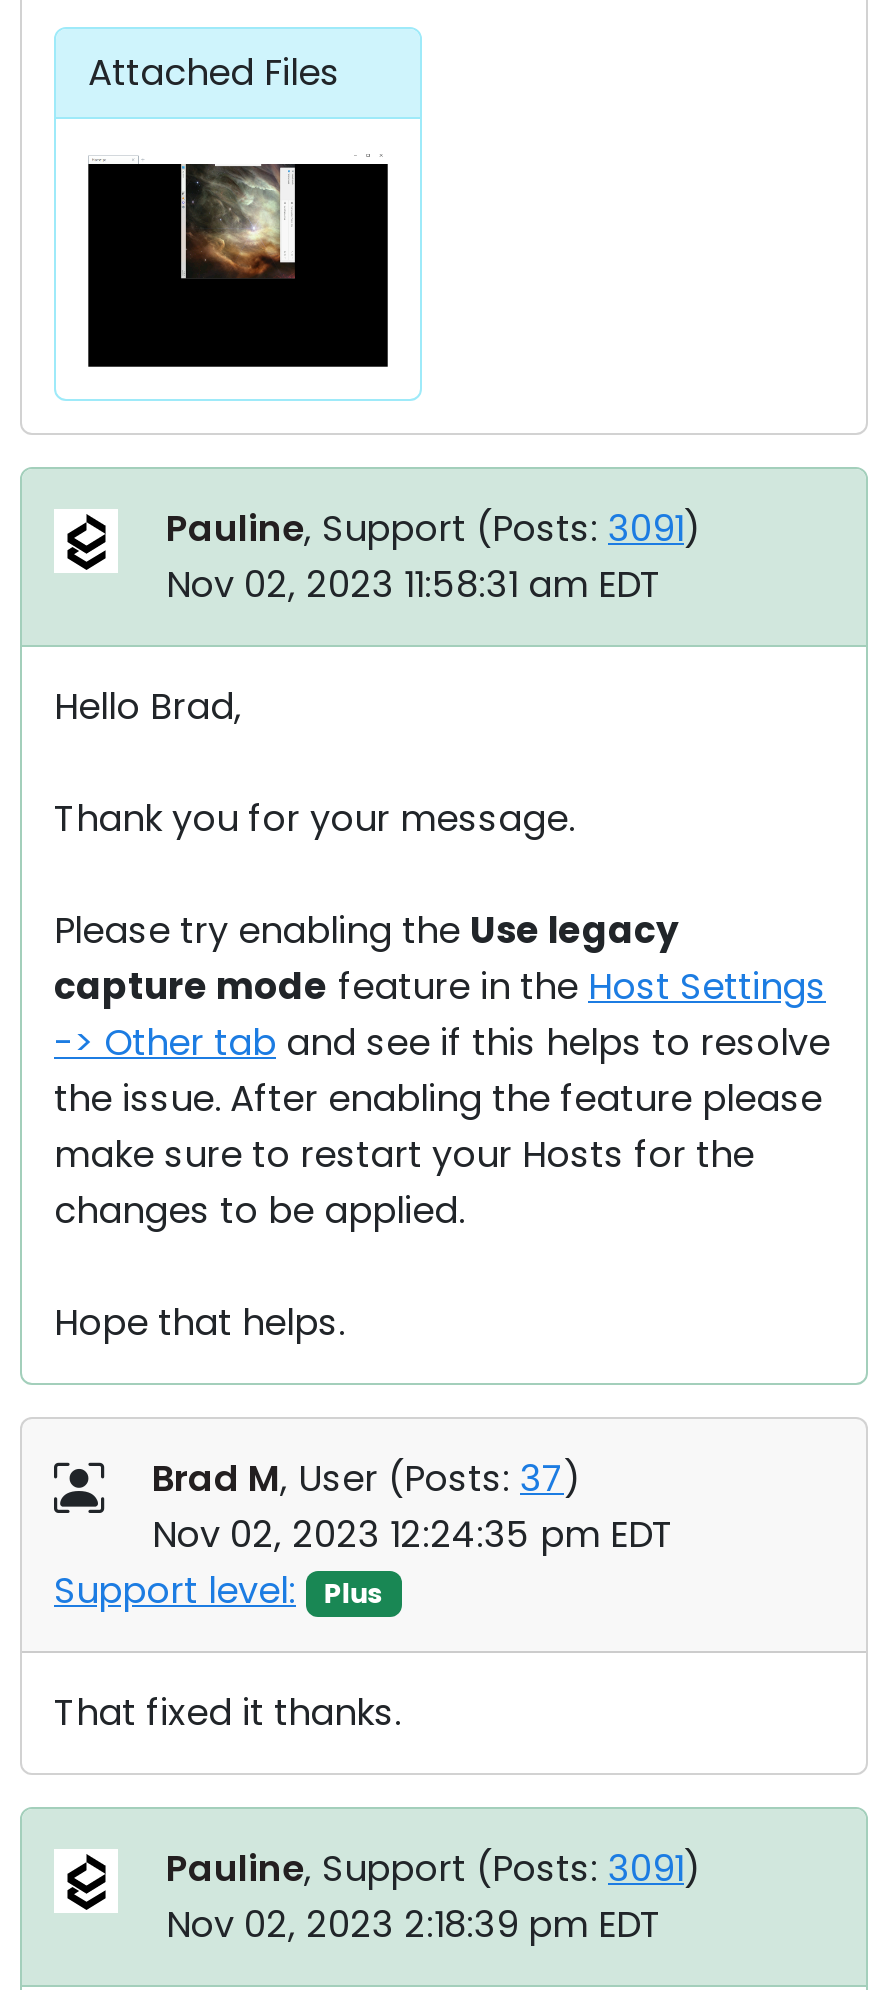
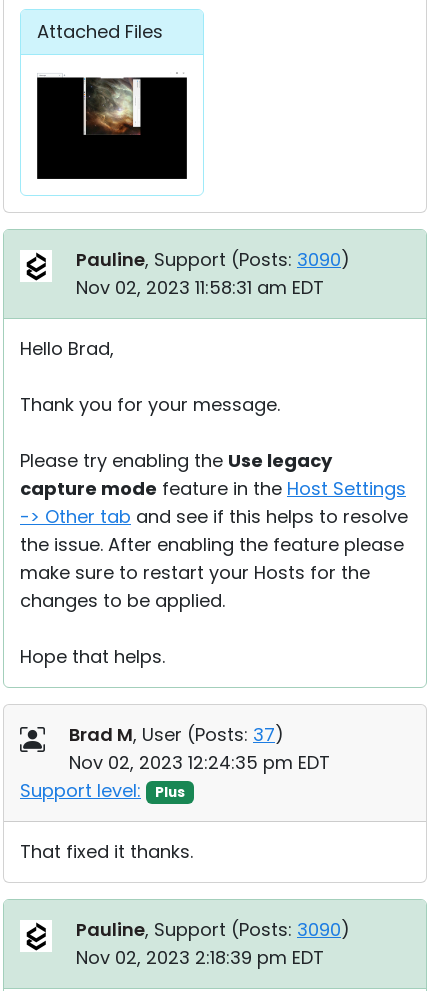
[166,503,702,553] Pauline, Support (Posts: 3091) -> [76,247,350,272] Pauline, Support (Posts: 3090)
[166,1843,702,1893] Pauline, Support (Posts: 3091) -> [76,917,350,942] Pauline, Support (Posts: 3090)

